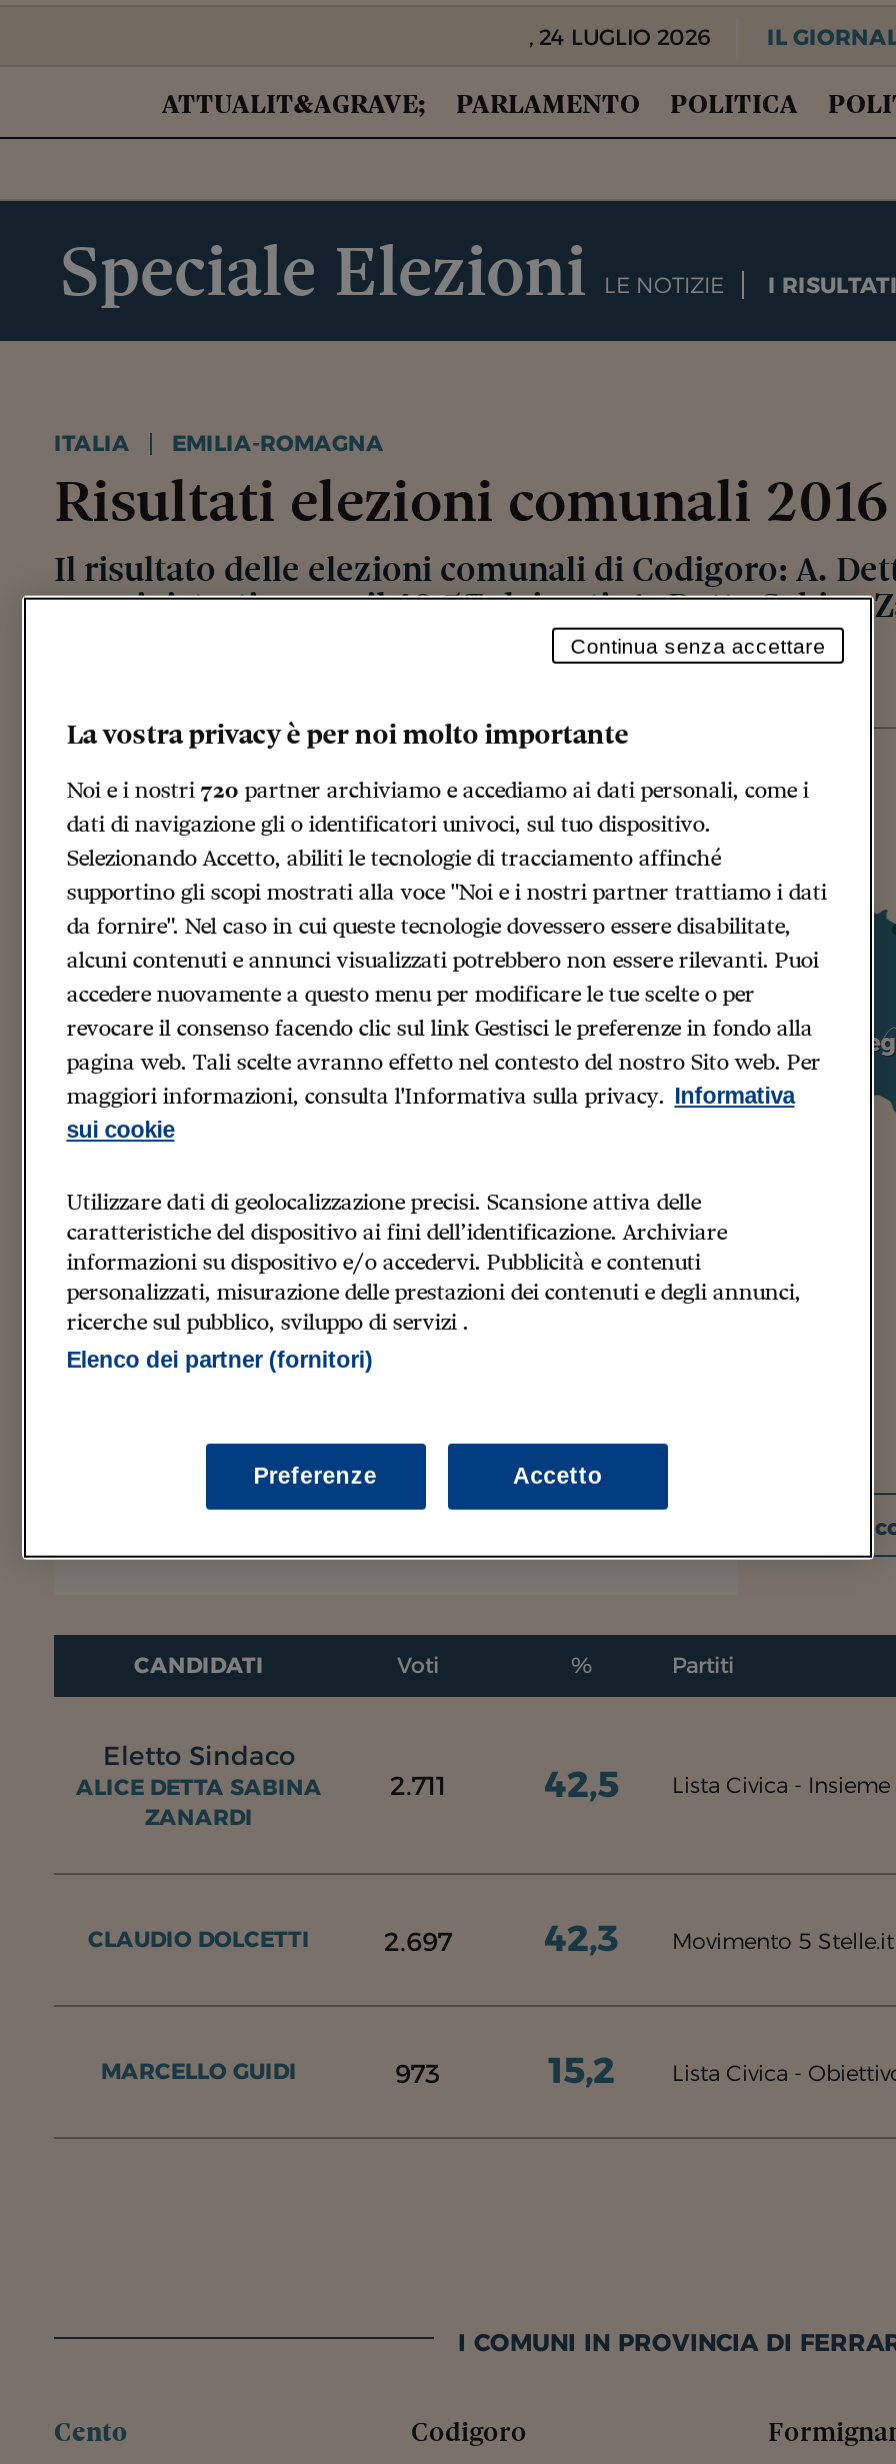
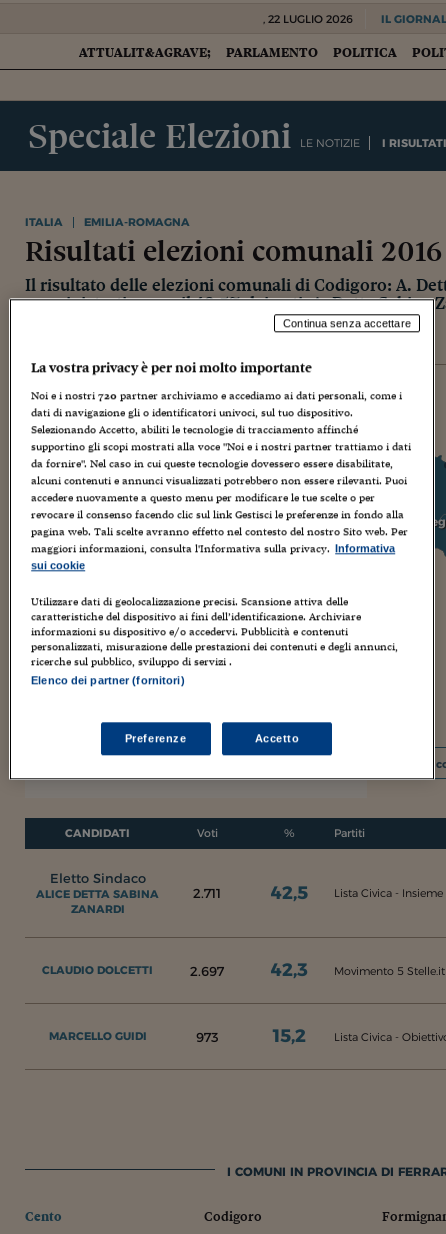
[529,23,711,51] , 24 LUGLIO 2026 -> [263,12,353,26] , 22 LUGLIO 2026

